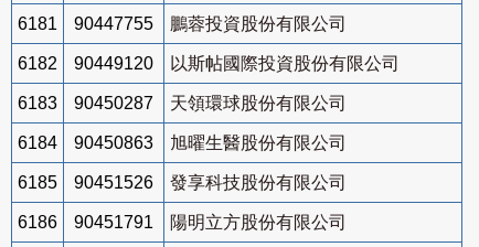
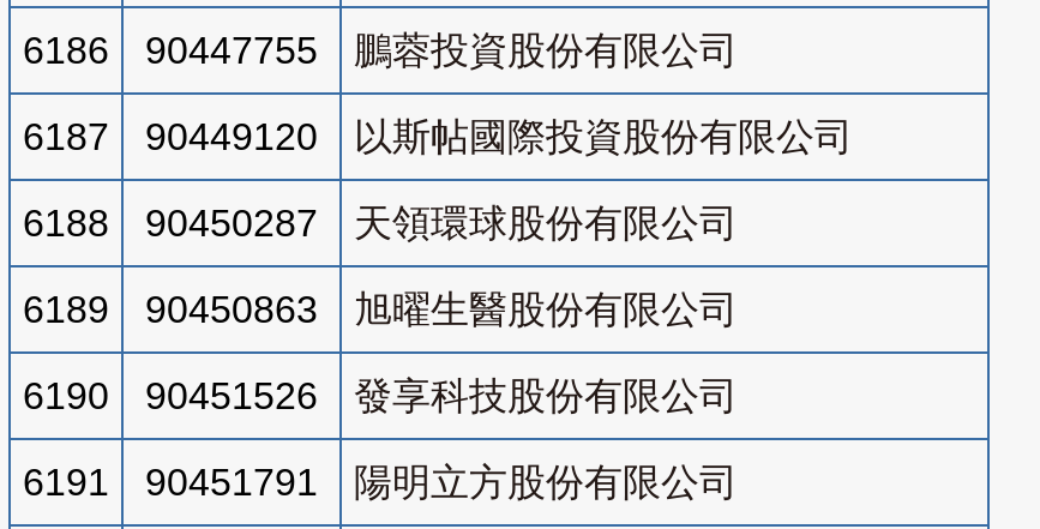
[18,14,347,33] 6181 90447755 鵬蓉投資股份有限公司 -> [23,30,738,71] 6186 90447755 鵬蓉投資股份有限公司
[18,54,400,73] 6182 90449120 以斯帖國際投資股份有限公司 -> [23,116,853,157] 6187 90449120 以斯帖國際投資股份有限公司
[18,94,347,112] 6183 90450287 天領環球股份有限公司 -> [23,202,738,243] 6188 90450287 天領環球股份有限公司
[18,133,347,152] 6184 90450863 旭曜生醫股份有限公司 -> [23,289,738,330] 6189 90450863 旭曜生醫股份有限公司
[18,173,347,192] 6185 90451526 發享科技股份有限公司 -> [23,375,738,416] 6190 90451526 發享科技股份有限公司
[18,213,347,231] 6186 90451791 陽明立方股份有限公司 -> [23,462,738,502] 6191 90451791 陽明立方股份有限公司

